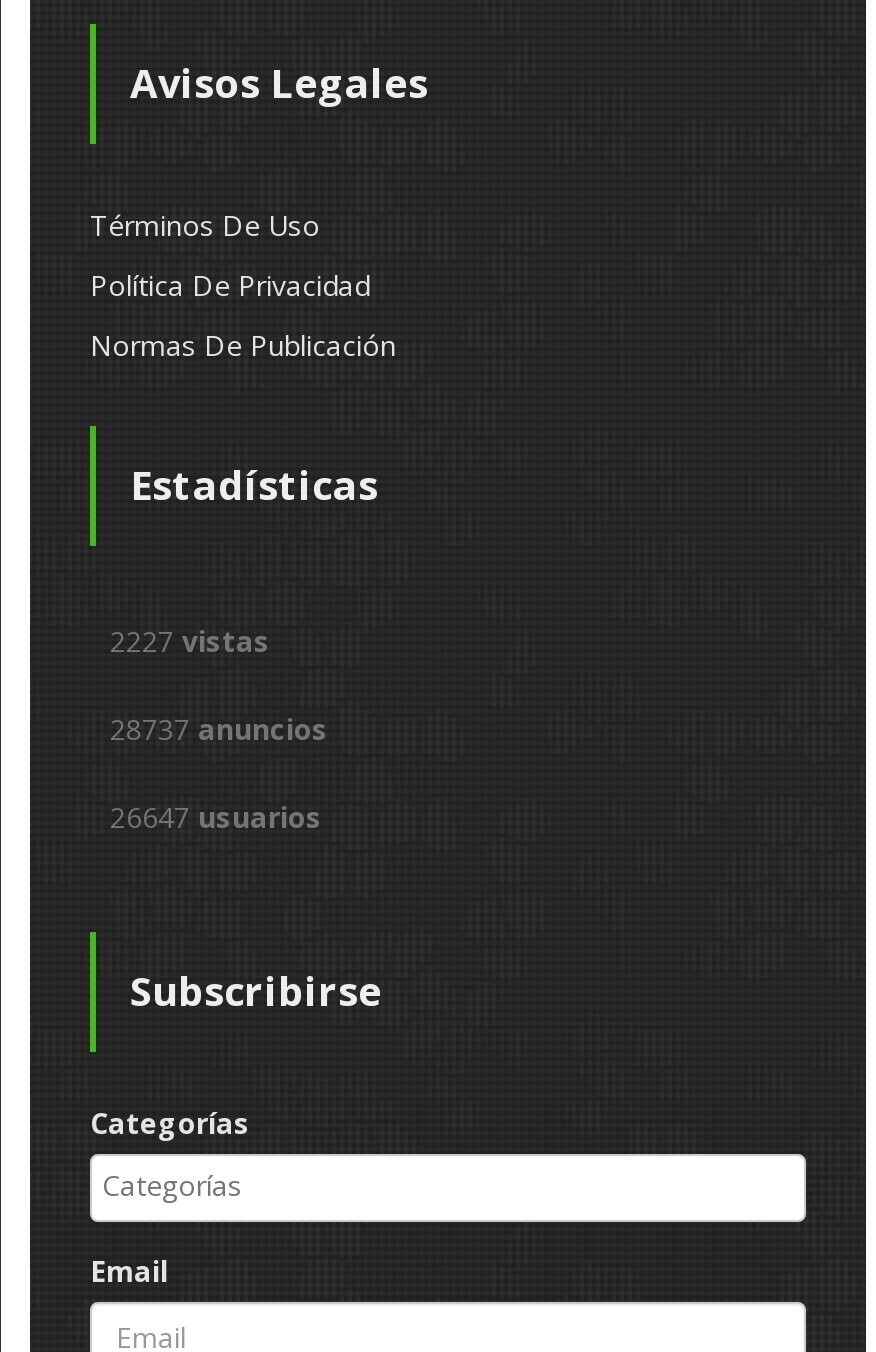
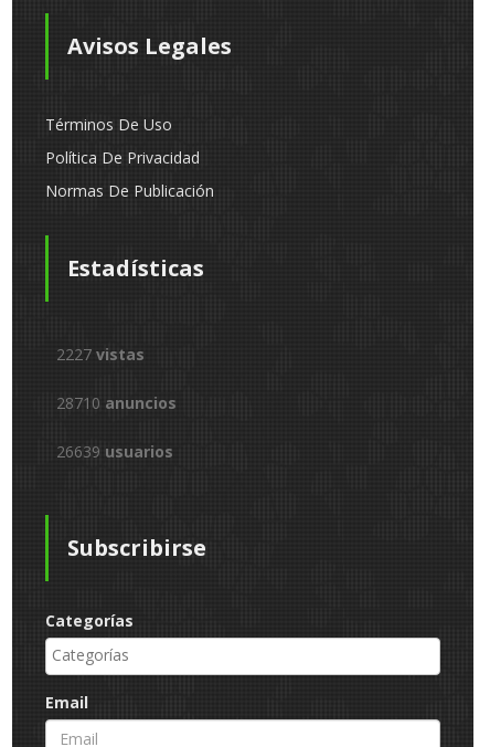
[110,710,328,748] 28737 anuncios -> [56,392,177,413] 28710 anuncios
[110,798,322,836] 26647 usuarios -> [56,441,173,462] 26639 usuarios

